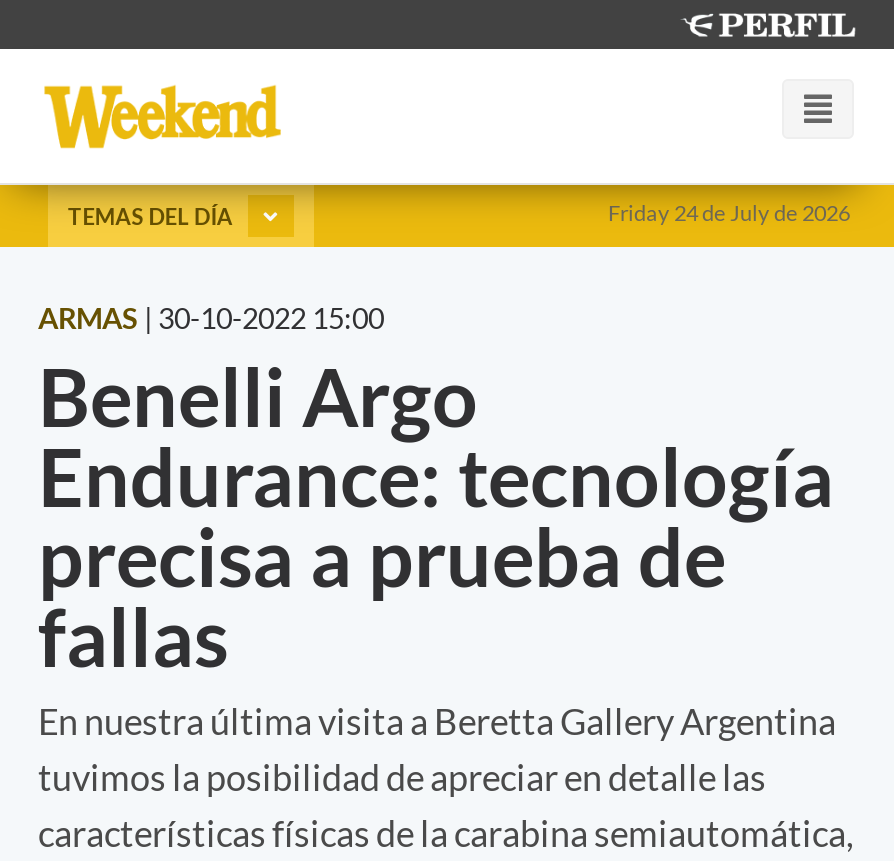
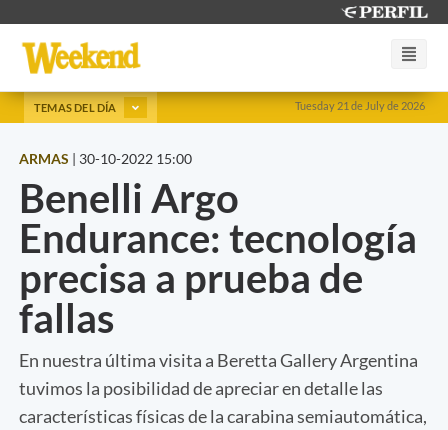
[608,199,850,225] Friday 24 de July de 2026 -> [295,99,425,112] Tuesday 21 de July de 2026

